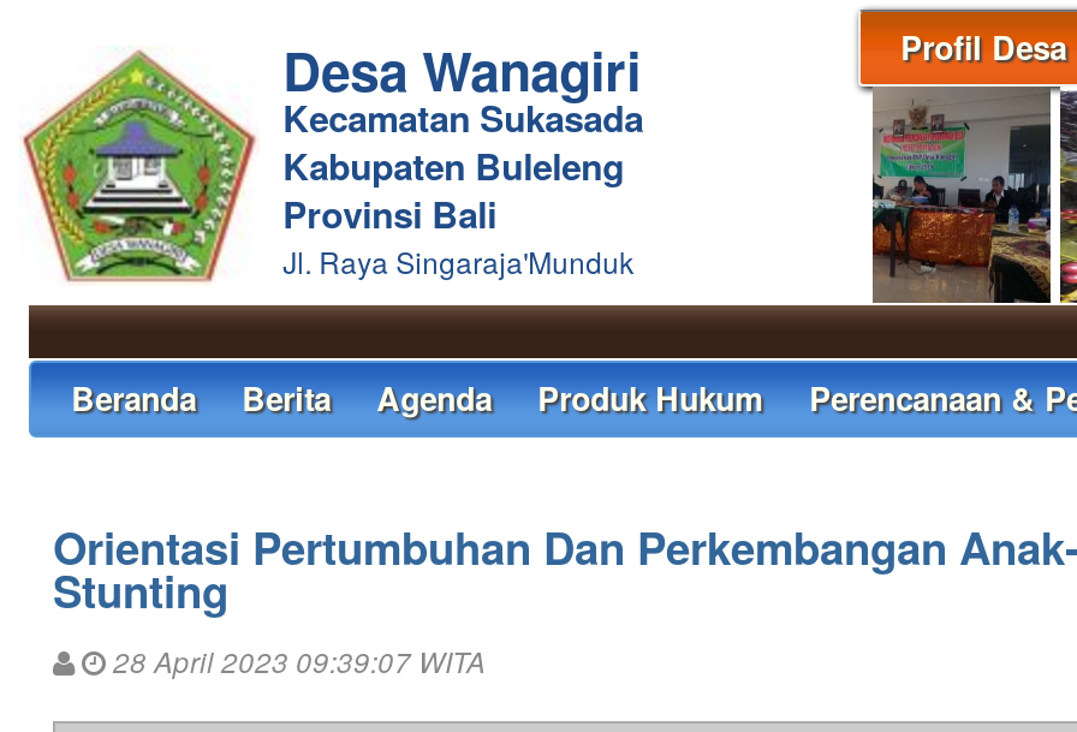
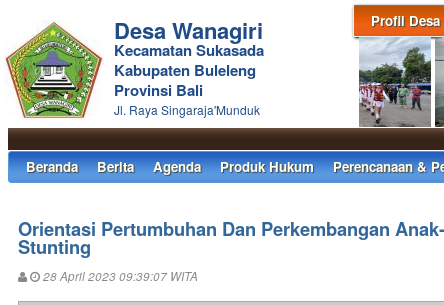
[870,84,1070,305] [image] -> [358,36,441,128] [image]

